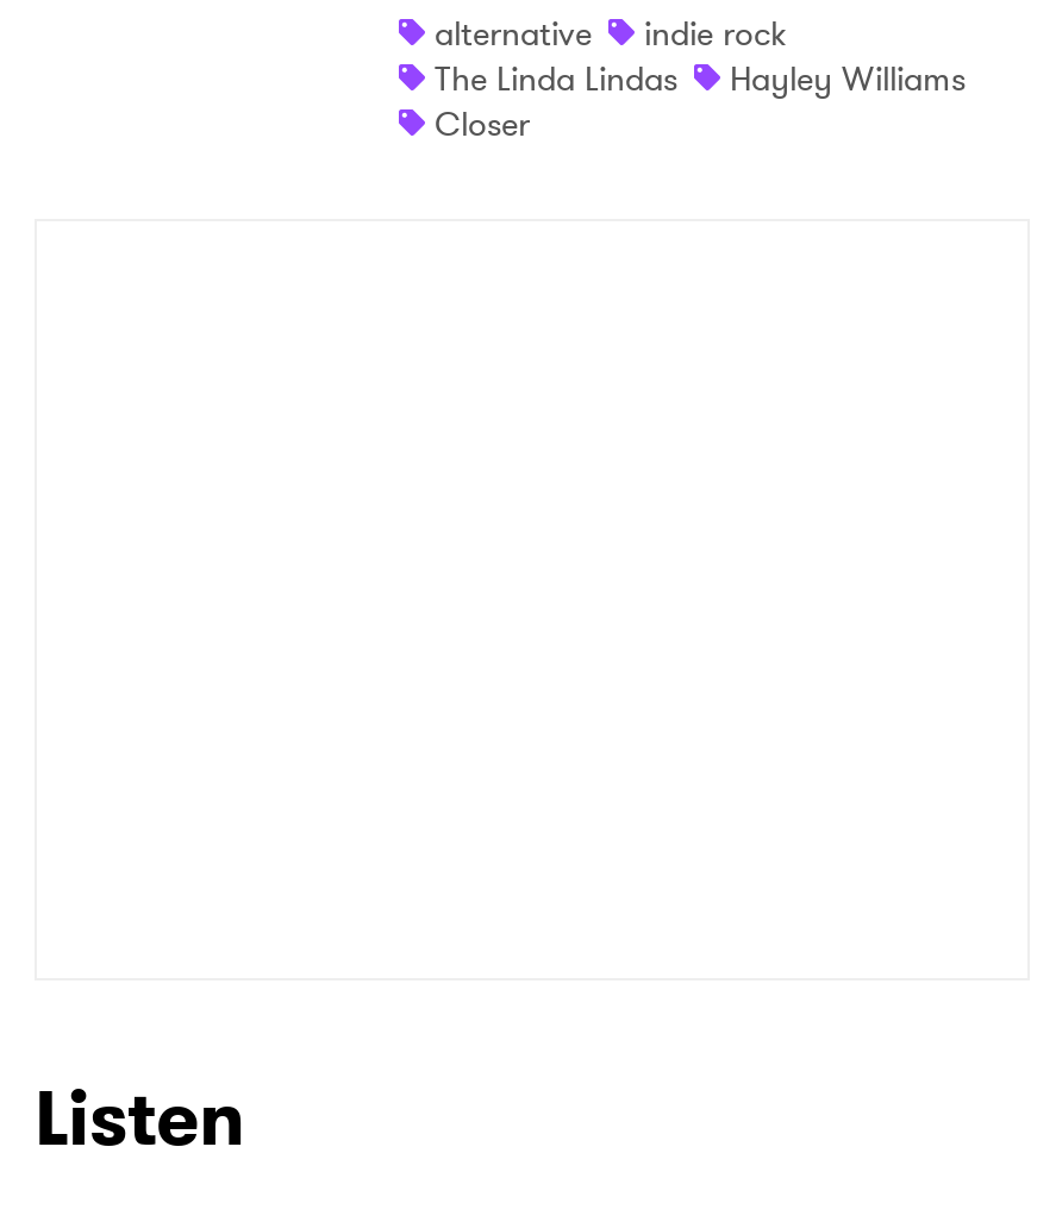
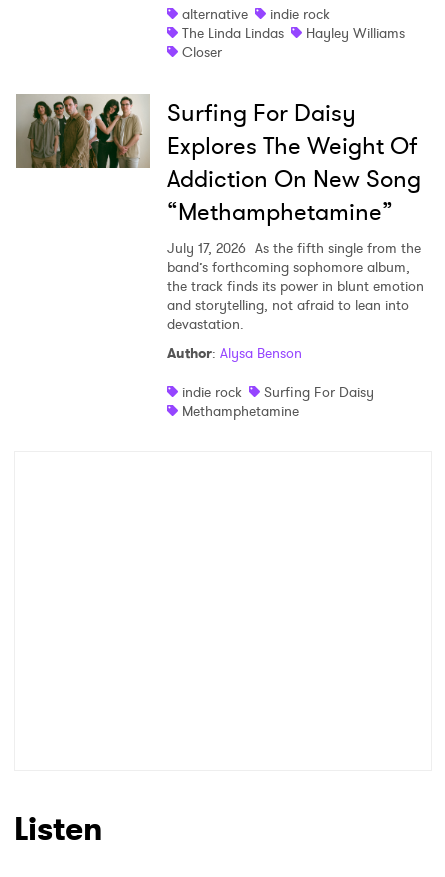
none -> [15,94,424,421] [image] | Surfing For Daisy | Explores The Weight Of | Addiction On New Song | “Methamphetamine” | July 17, 2026 As the fifth single from the | band’s forthcoming sophomore album, | the track finds its power in blunt emotion | and storytelling, not afraid to lean into | devastation. | Author: Alysa Benson | indie rock | Surfing For Daisy | Methamphetamine

